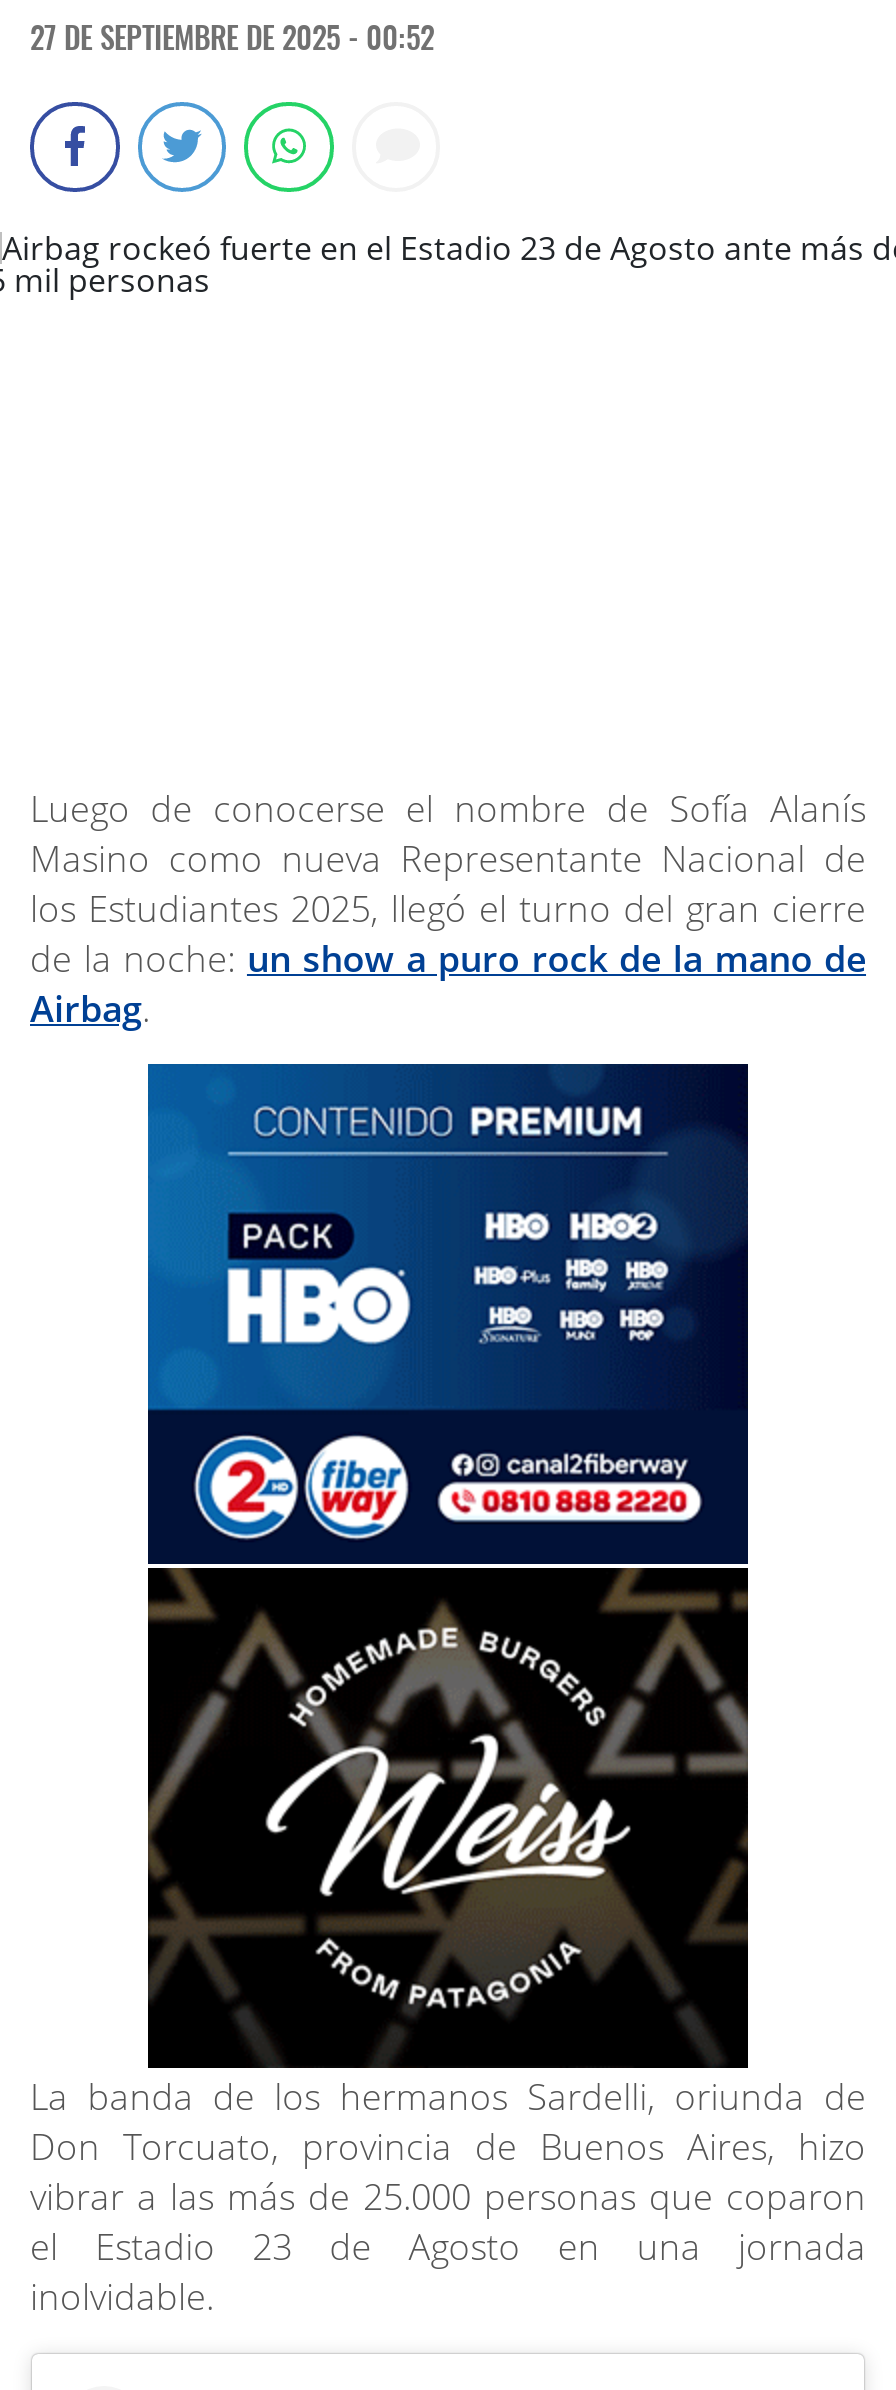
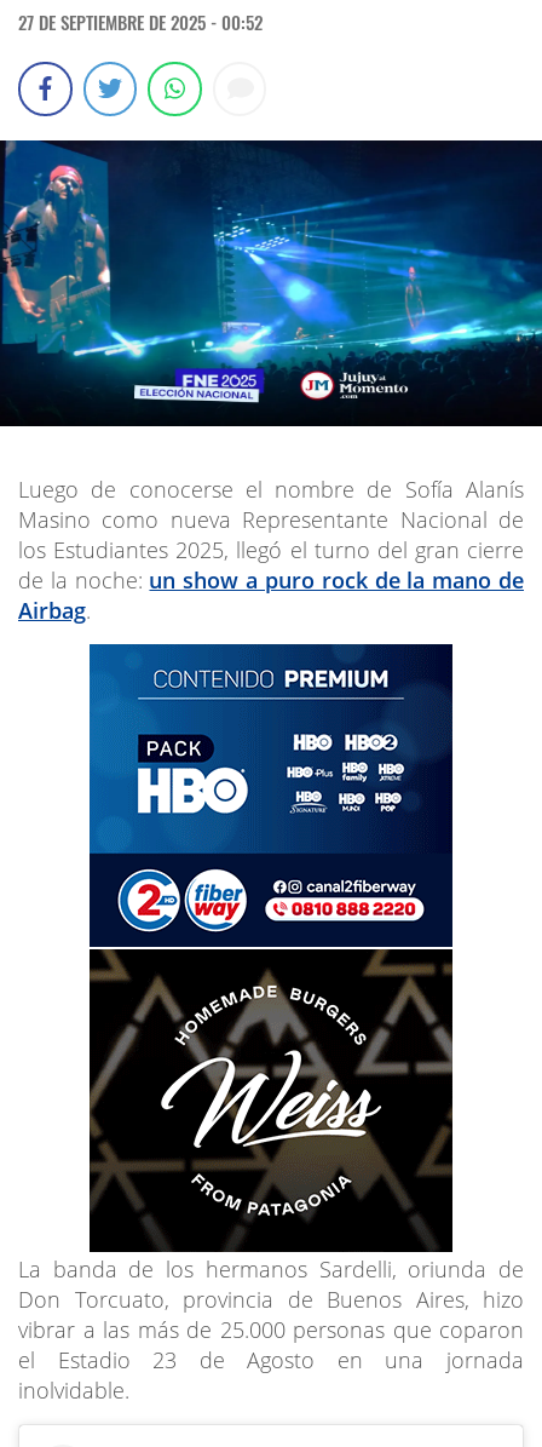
none -> [4,139,538,427] [image]

